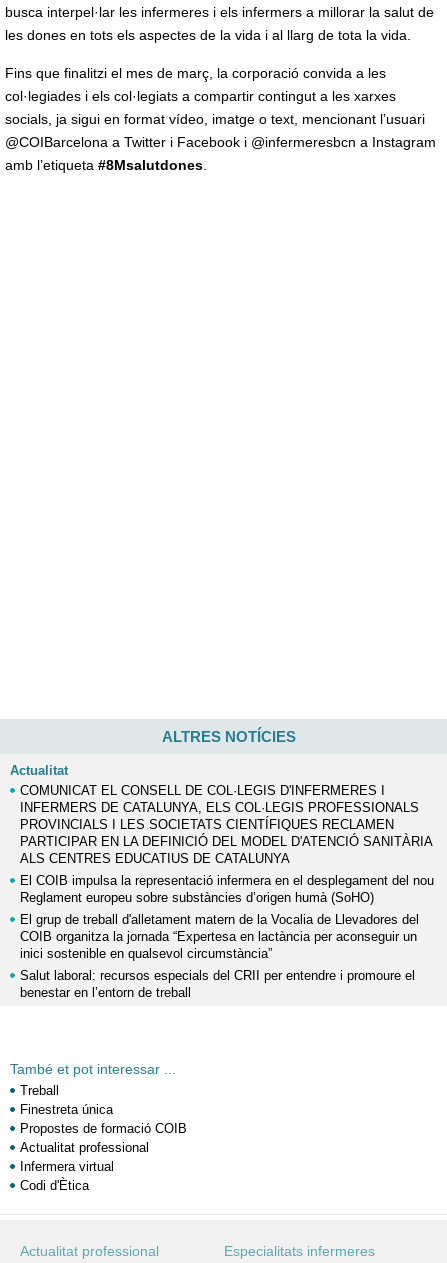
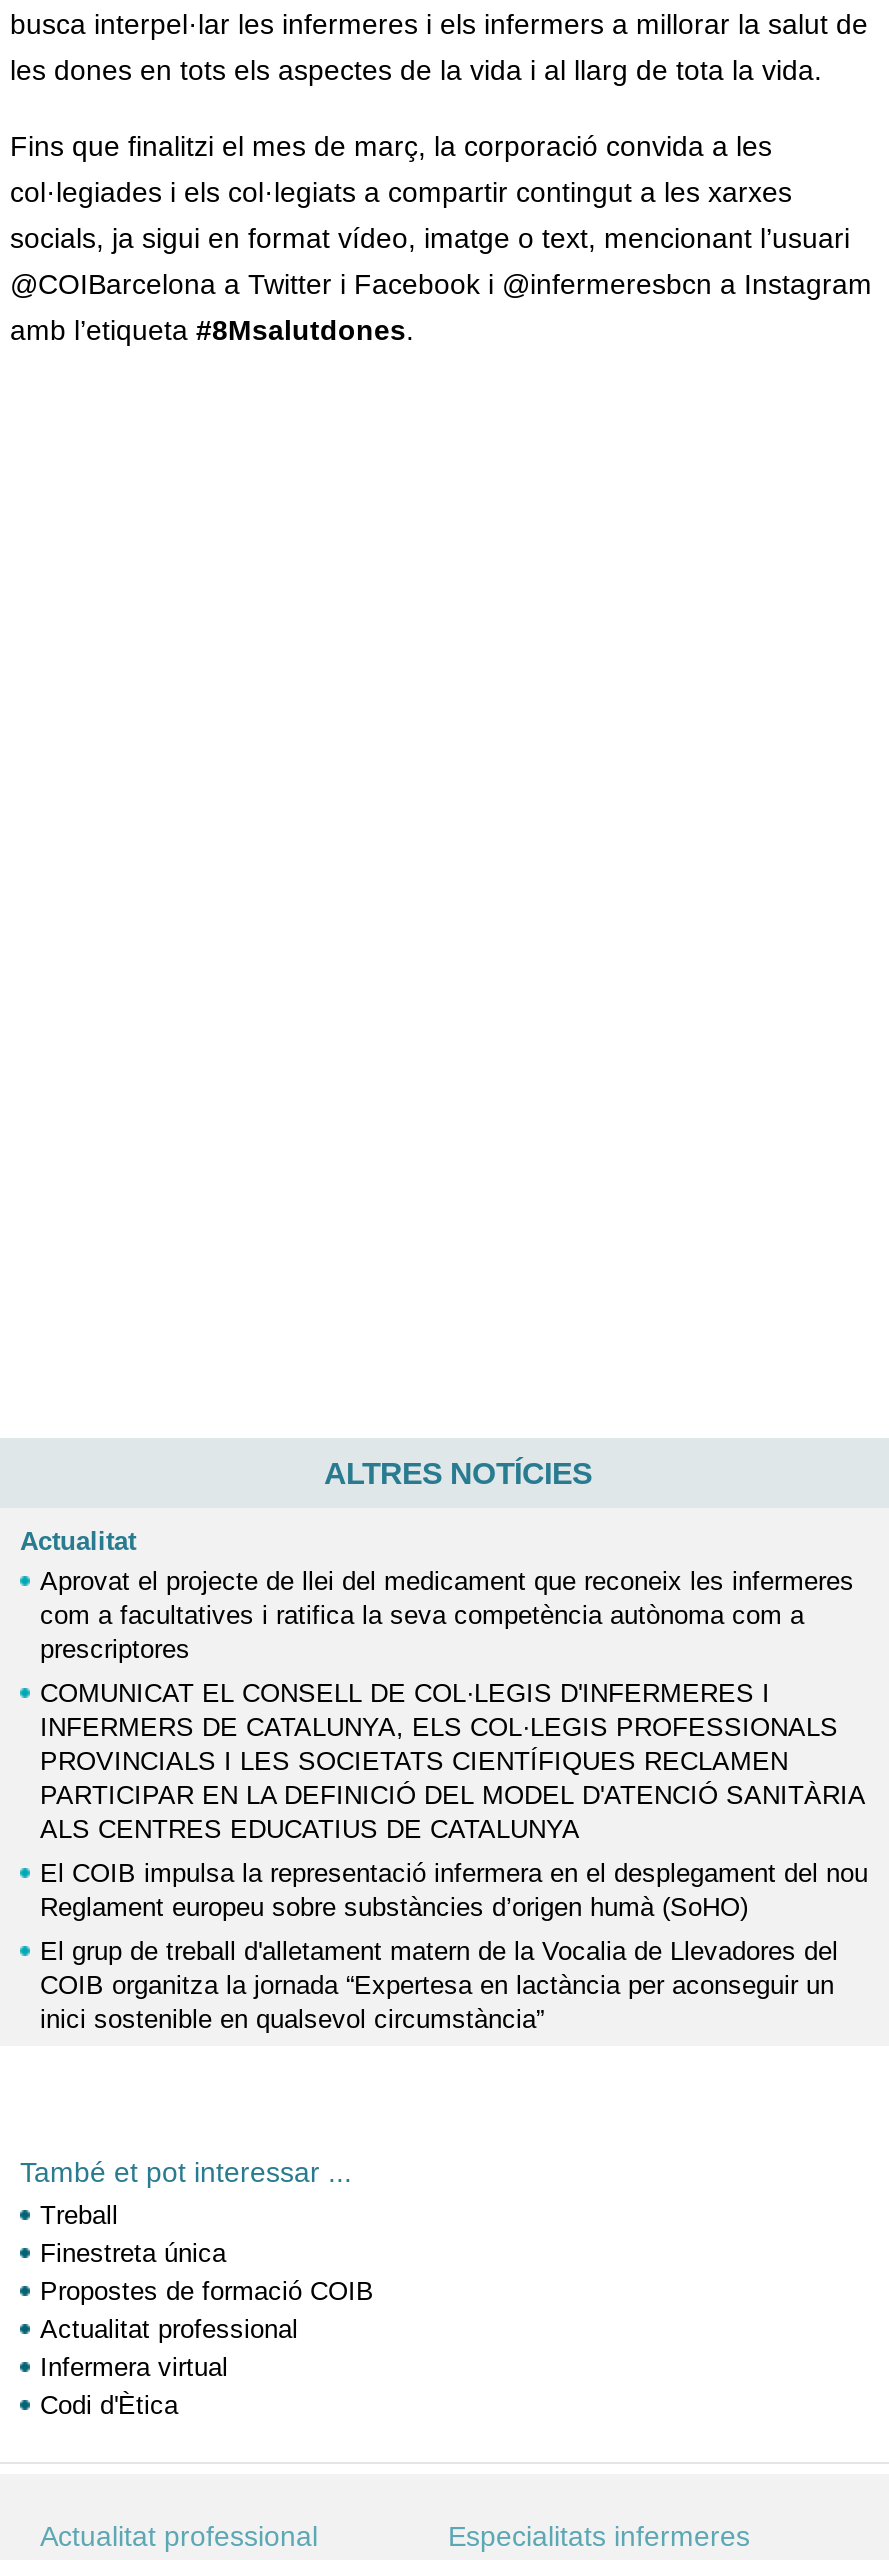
none -> [40,1567,854,1665] Aprovat el projecte de llei del medicament que reconeix les infermeres | com a facultatives i ratifica la seva competència autònoma com a | prescriptores
moved [20,783,434,961] -> [40,1679,868,2035]: COMUNICAT EL CONSELL DE COL·LEGIS D'INFERMERES I | INFERMERS DE CATALUNYA, ELS COL·LEGIS PROFESSIONALS | PROVINCIALS I LES SOCIETATS CIENTÍFIQUES RECLAMEN | ... | COIB organitza la jornada “Expertesa en lactància per aconseguir un | inici sostenible en qualsevol circumstància”
[20,968,415,1000] Salut laboral: recursos especials del CRII per entendre i promoure el | benestar en l’entorn de treball -> none

